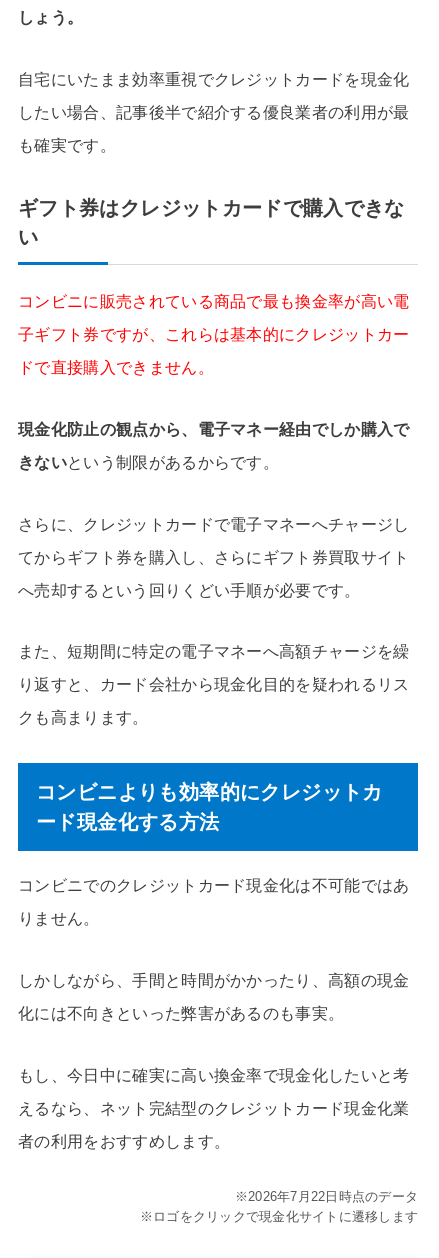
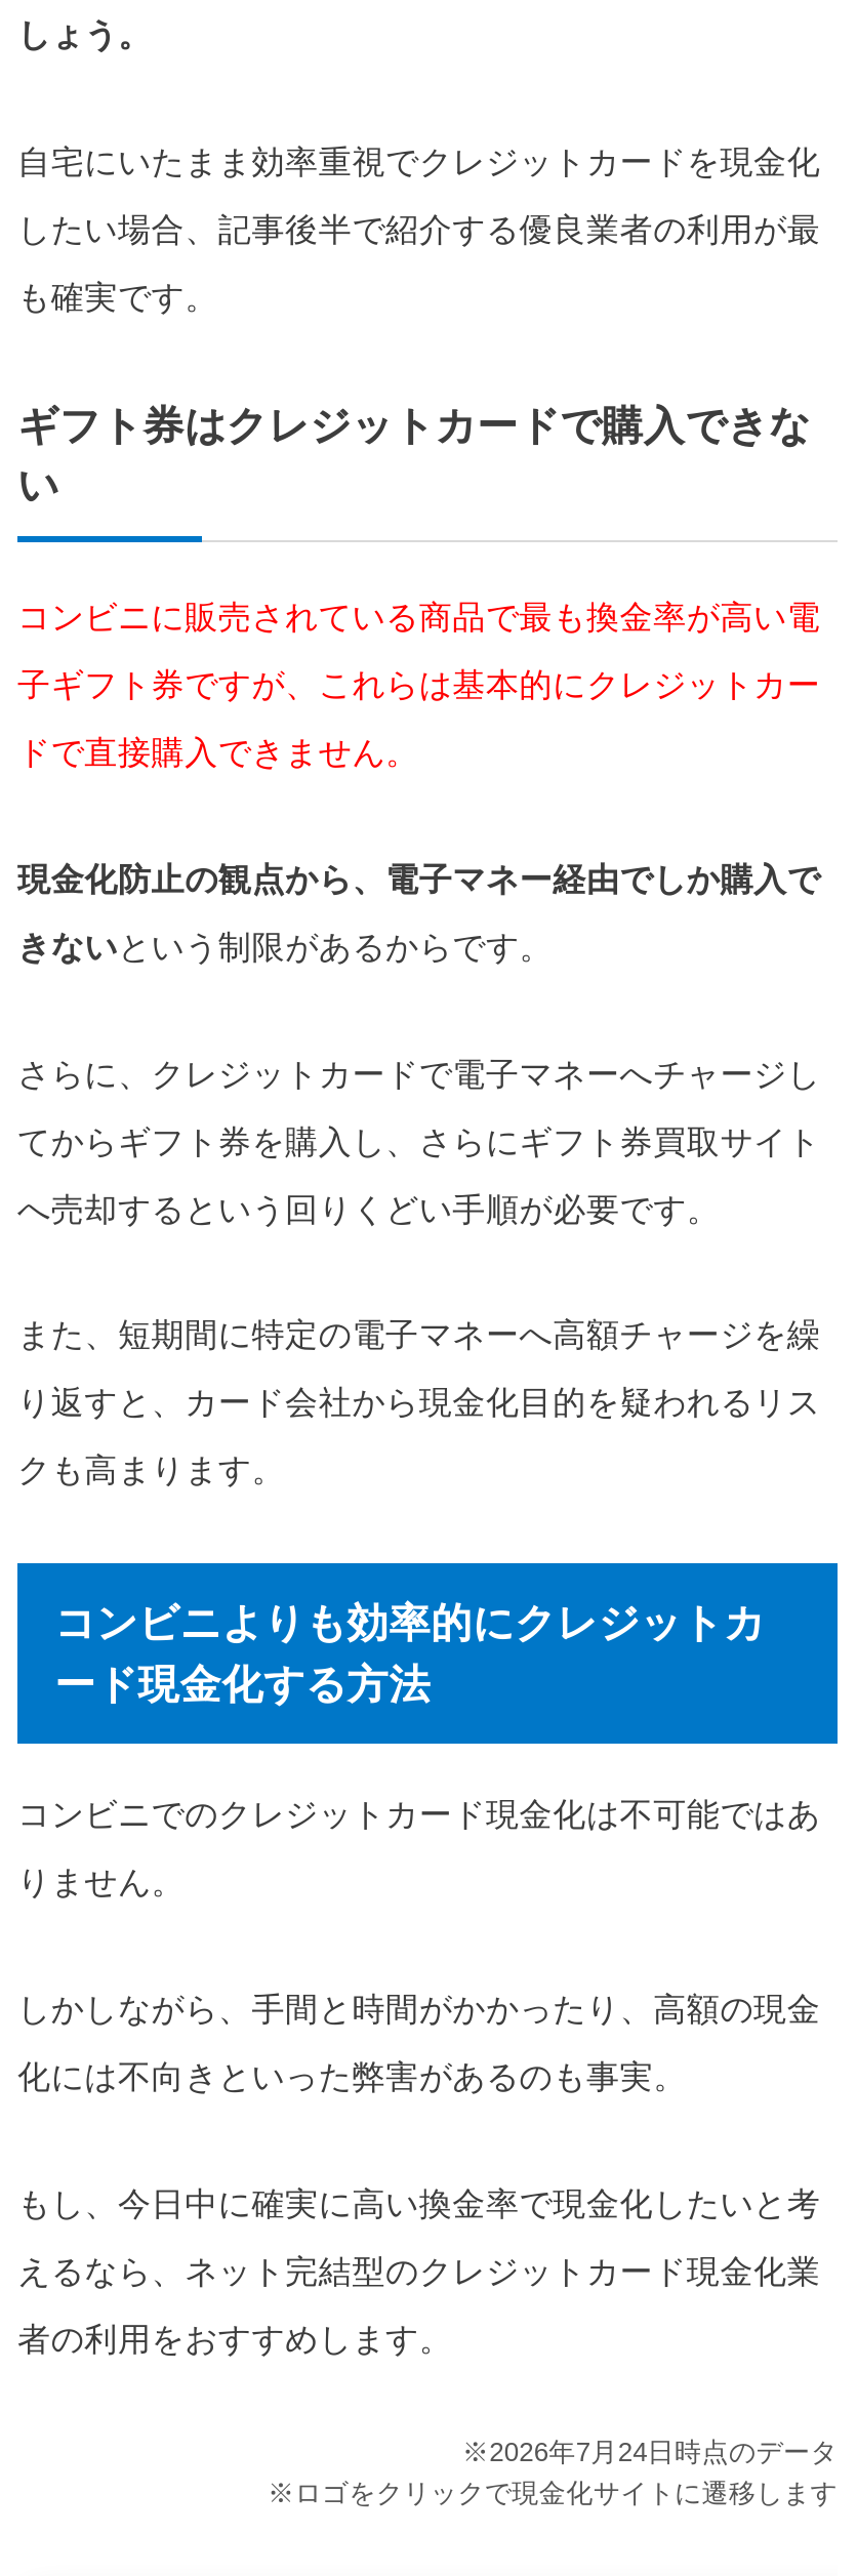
[235,1189,418,1204] ※2026年7月22日時点のデータ -> [462,2436,838,2467] ※2026年7月24日時点のデータ

